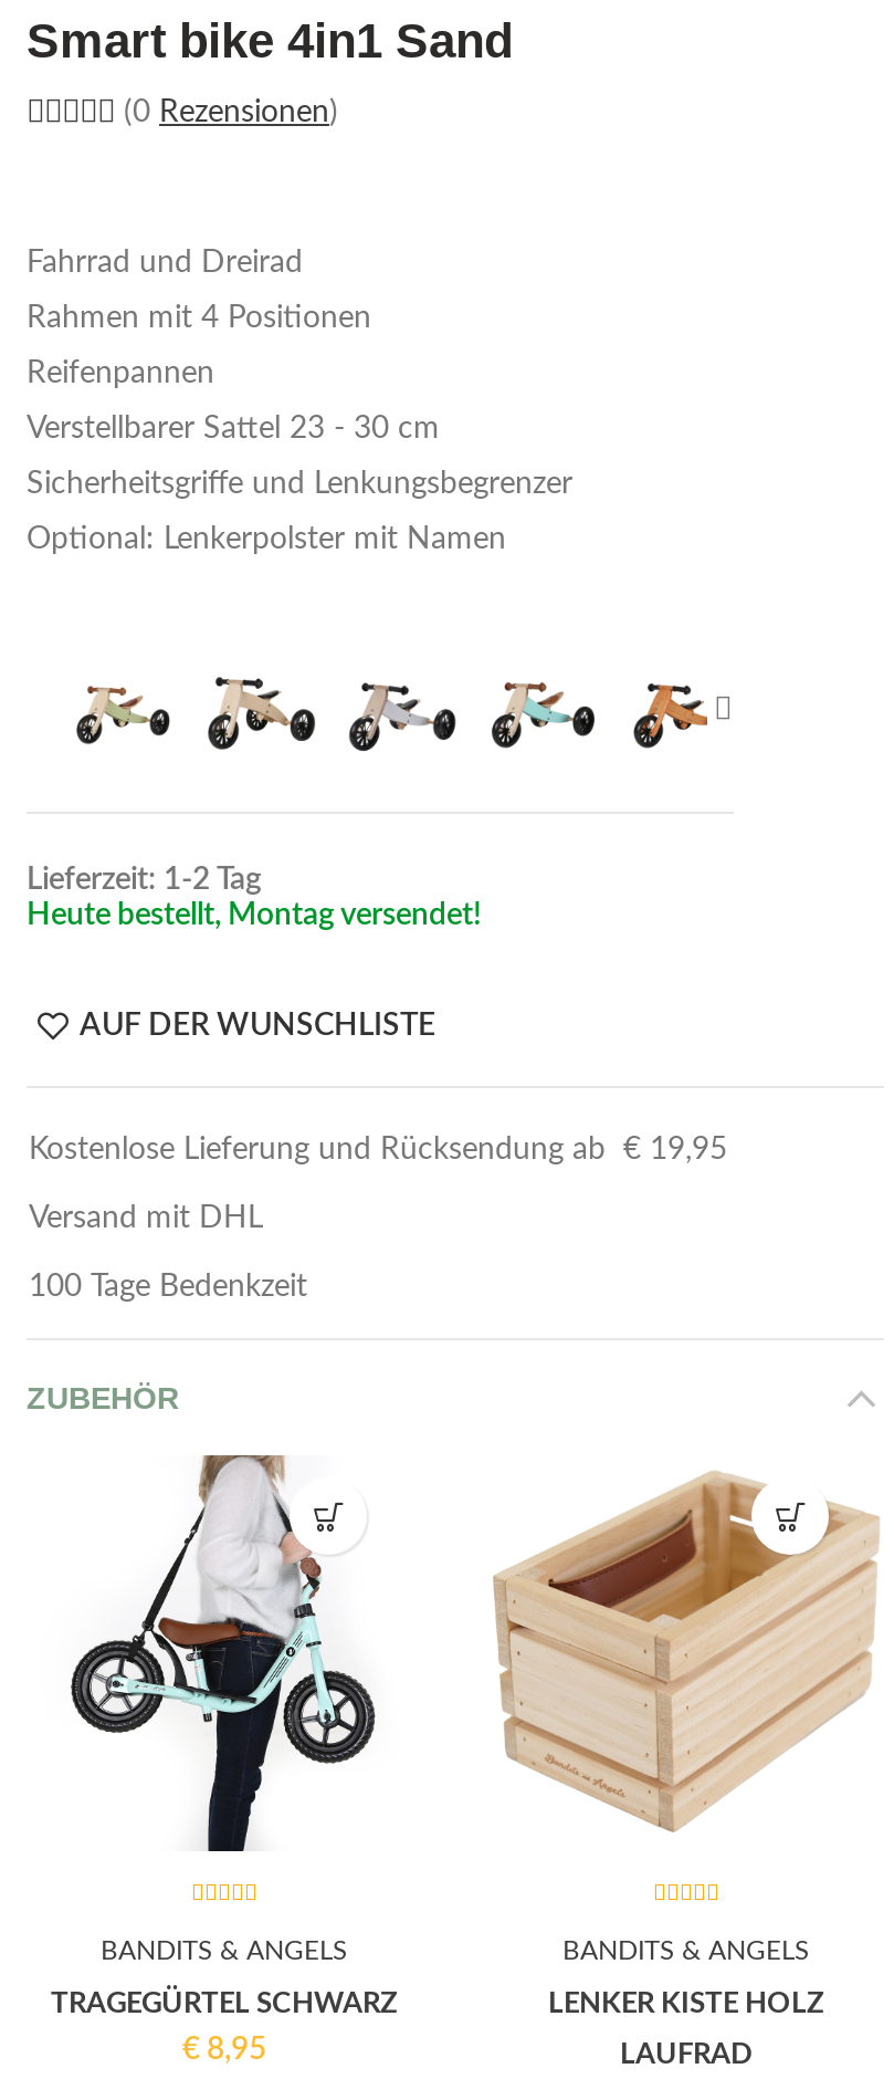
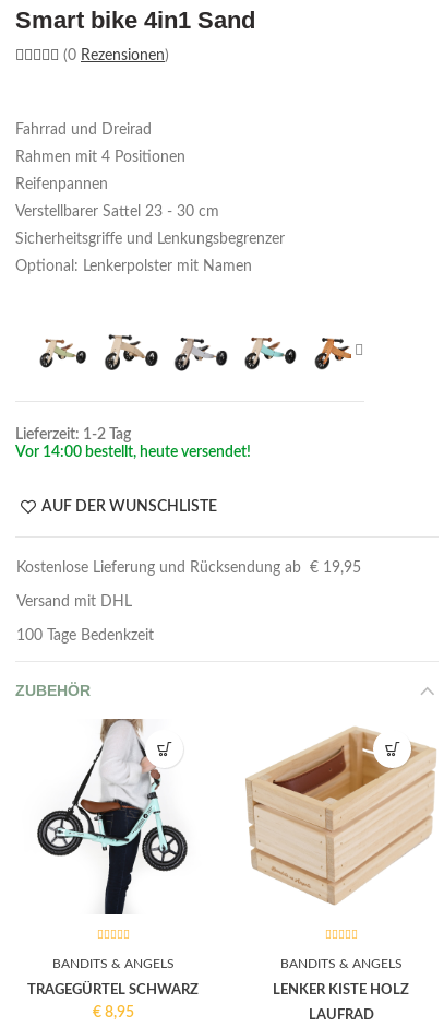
[27,901,482,932] Heute bestellt, Montag versendet! -> [15,445,251,460] Vor 14:00 bestellt, heute versendet!

